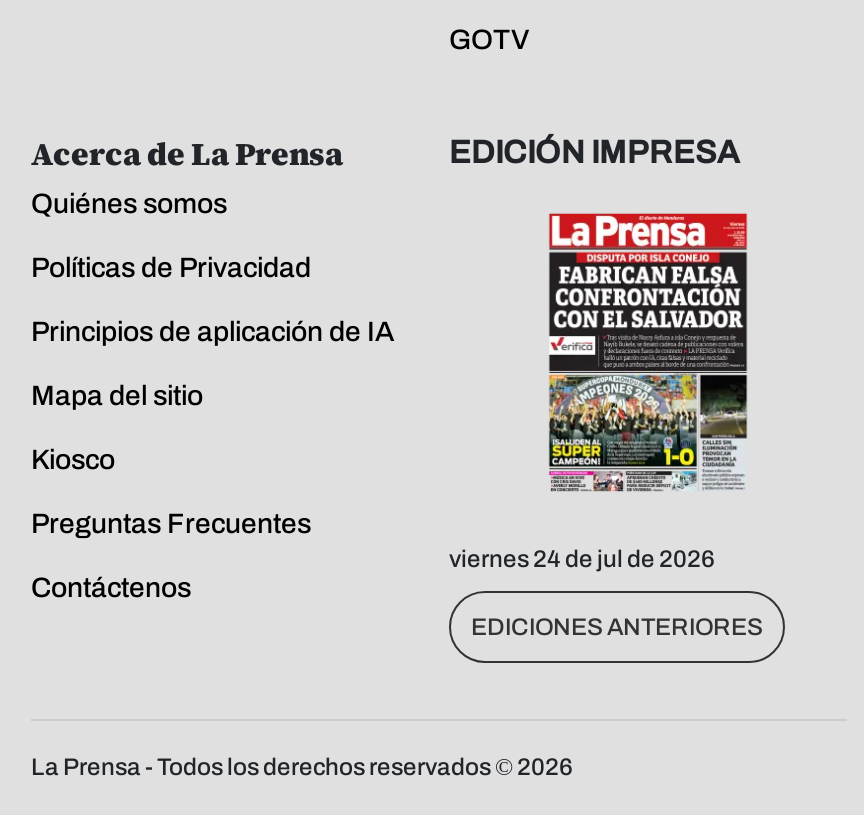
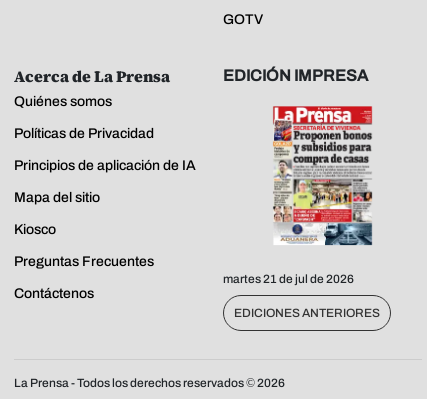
[449,239,749,573] [image] | viernes 24 de jul de 2026 -> [223,119,373,286] [image] | martes 21 de jul de 2026

